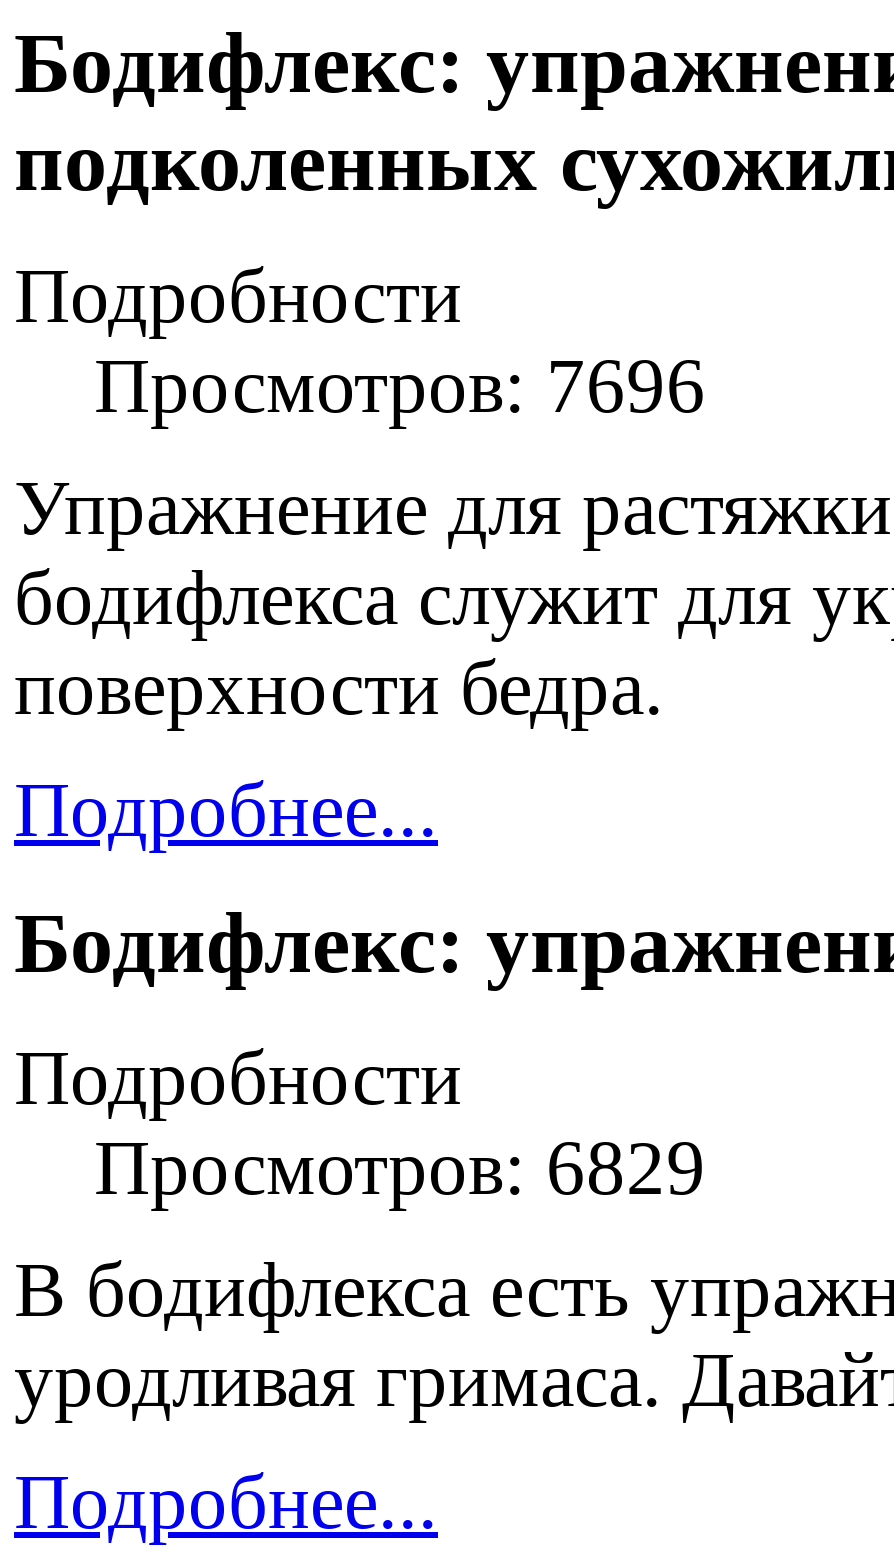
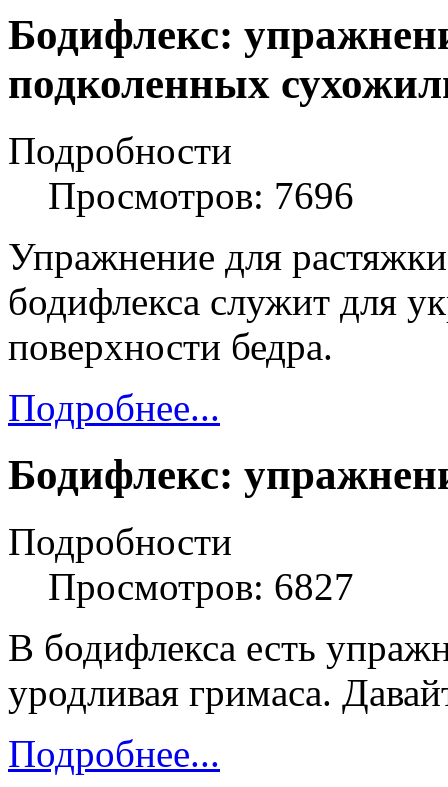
[94,1124,706,1210] Просмотров: 6829 -> [48,565,354,608] Просмотров: 6827

